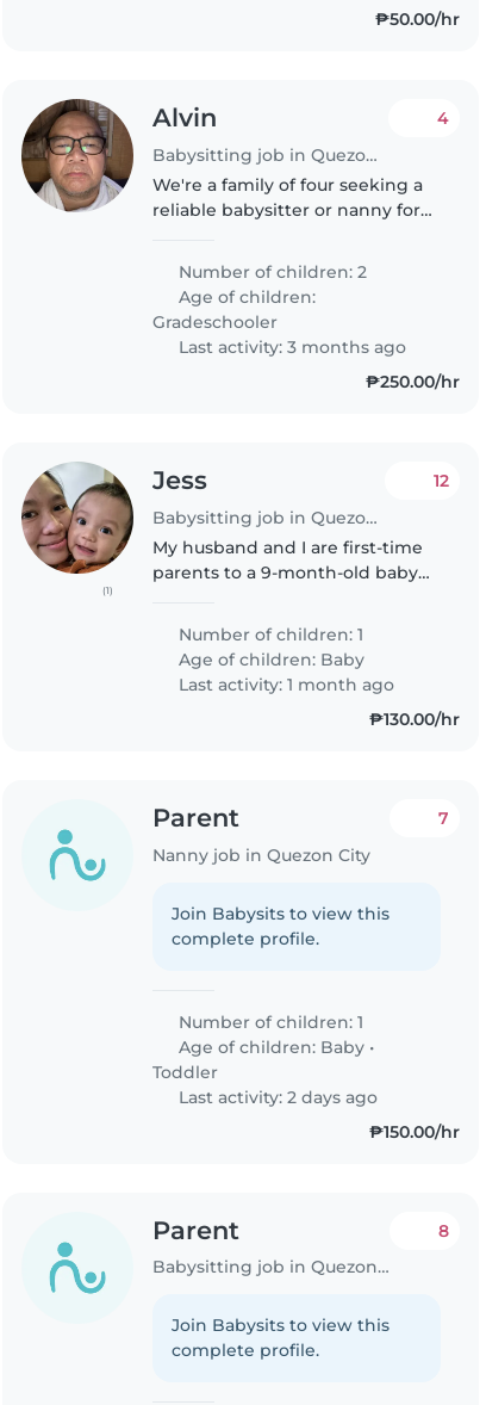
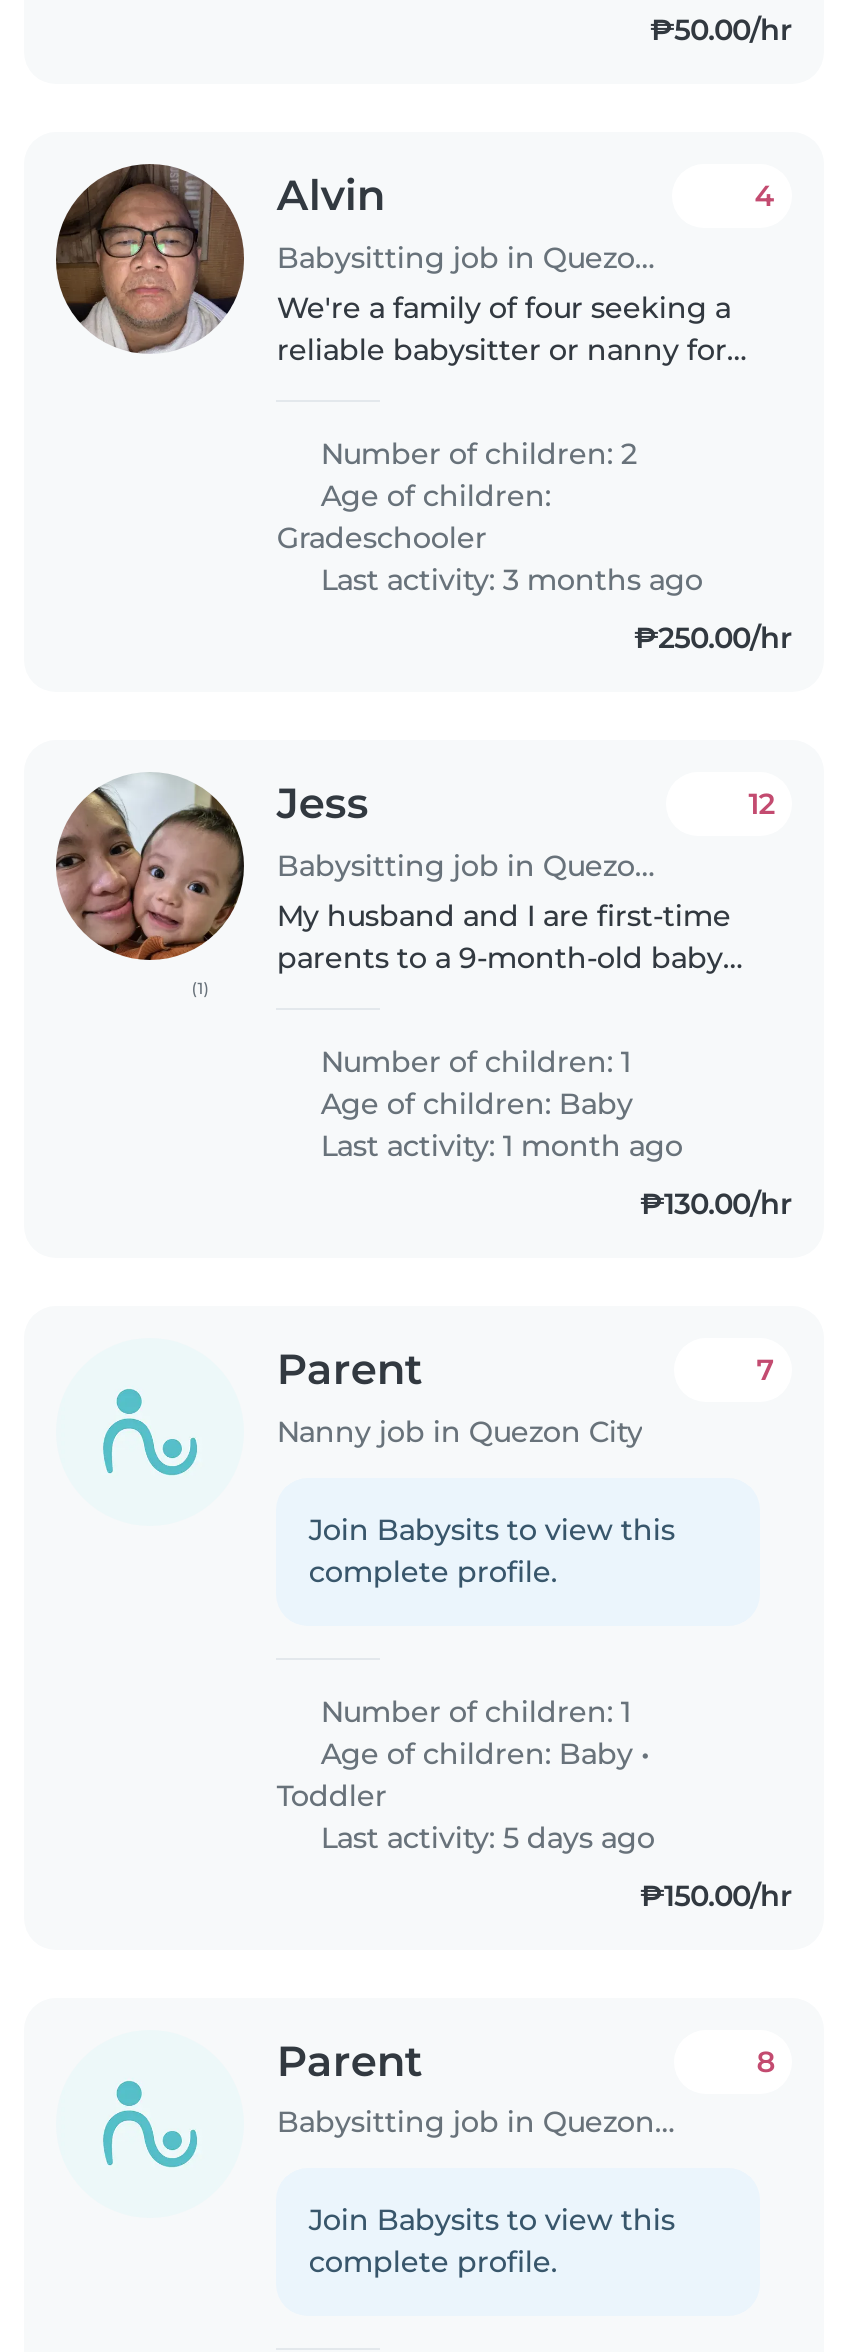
[174,1086,378,1108] Last activity: 2 days ago -> [313,1819,655,1855] Last activity: 5 days ago

